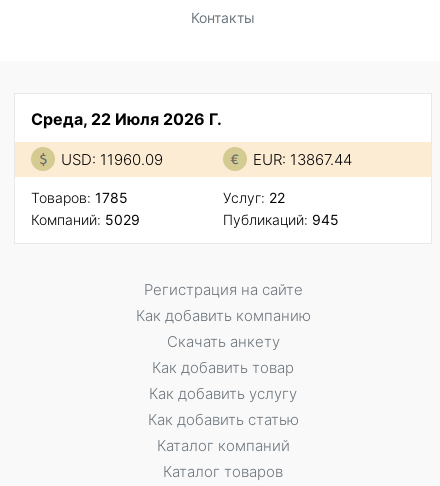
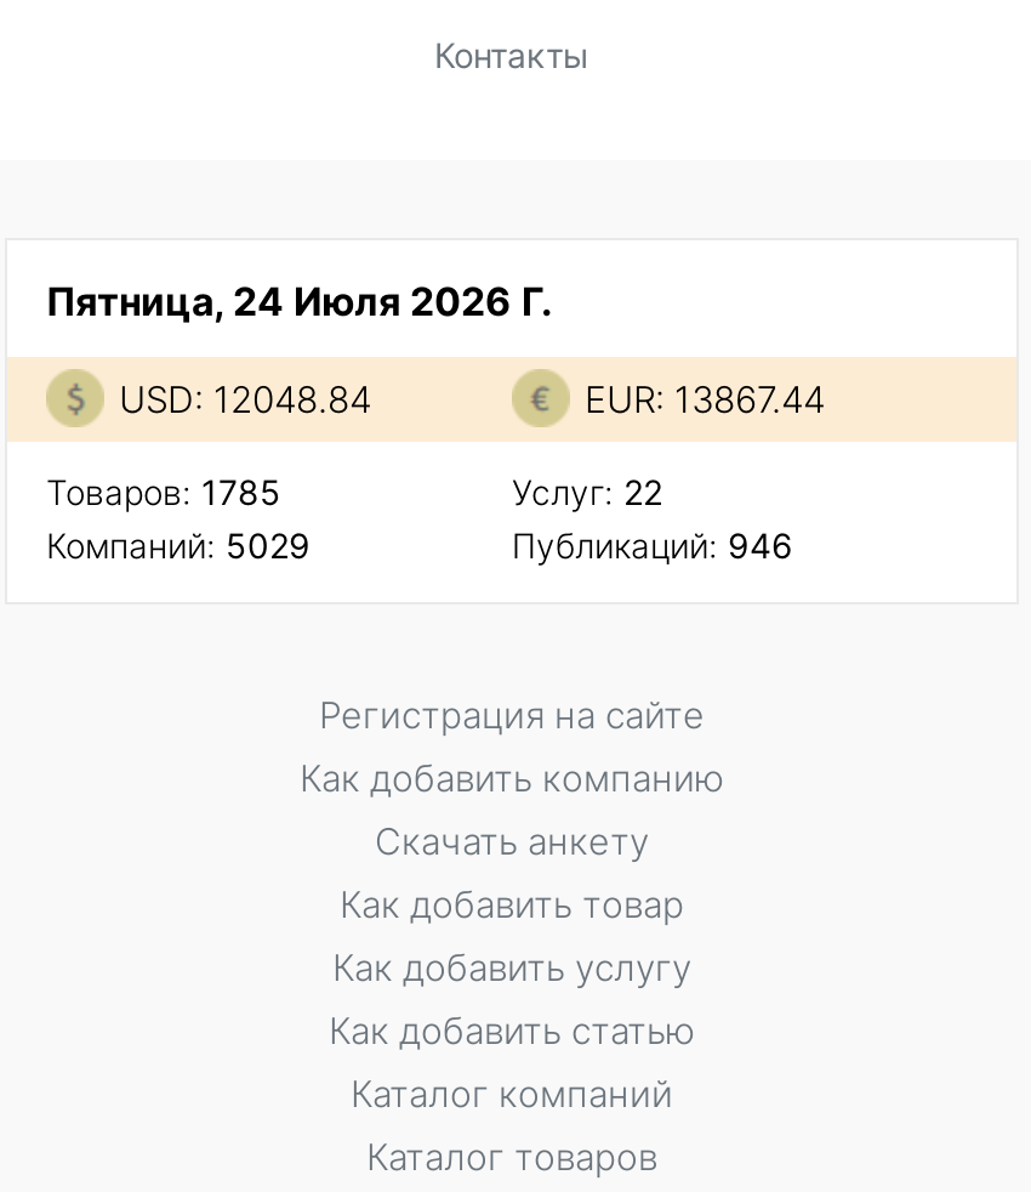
[31,109,222,129] Среда, 22 Июля 2026 Г. -> [46,277,553,326] Пятница, 24 Июля 2026 Г.
[61,150,163,169] USD: 11960.09 -> [119,377,371,423] USD: 12048.84
[223,211,339,228] Публикаций: 945 -> [512,525,793,566] Публикаций: 946

